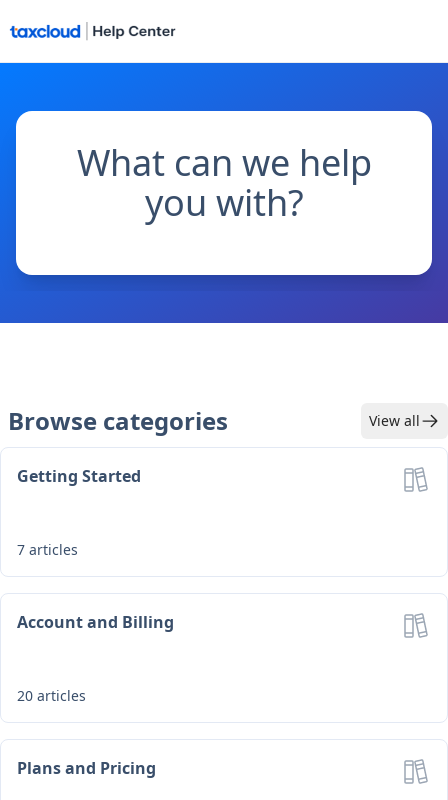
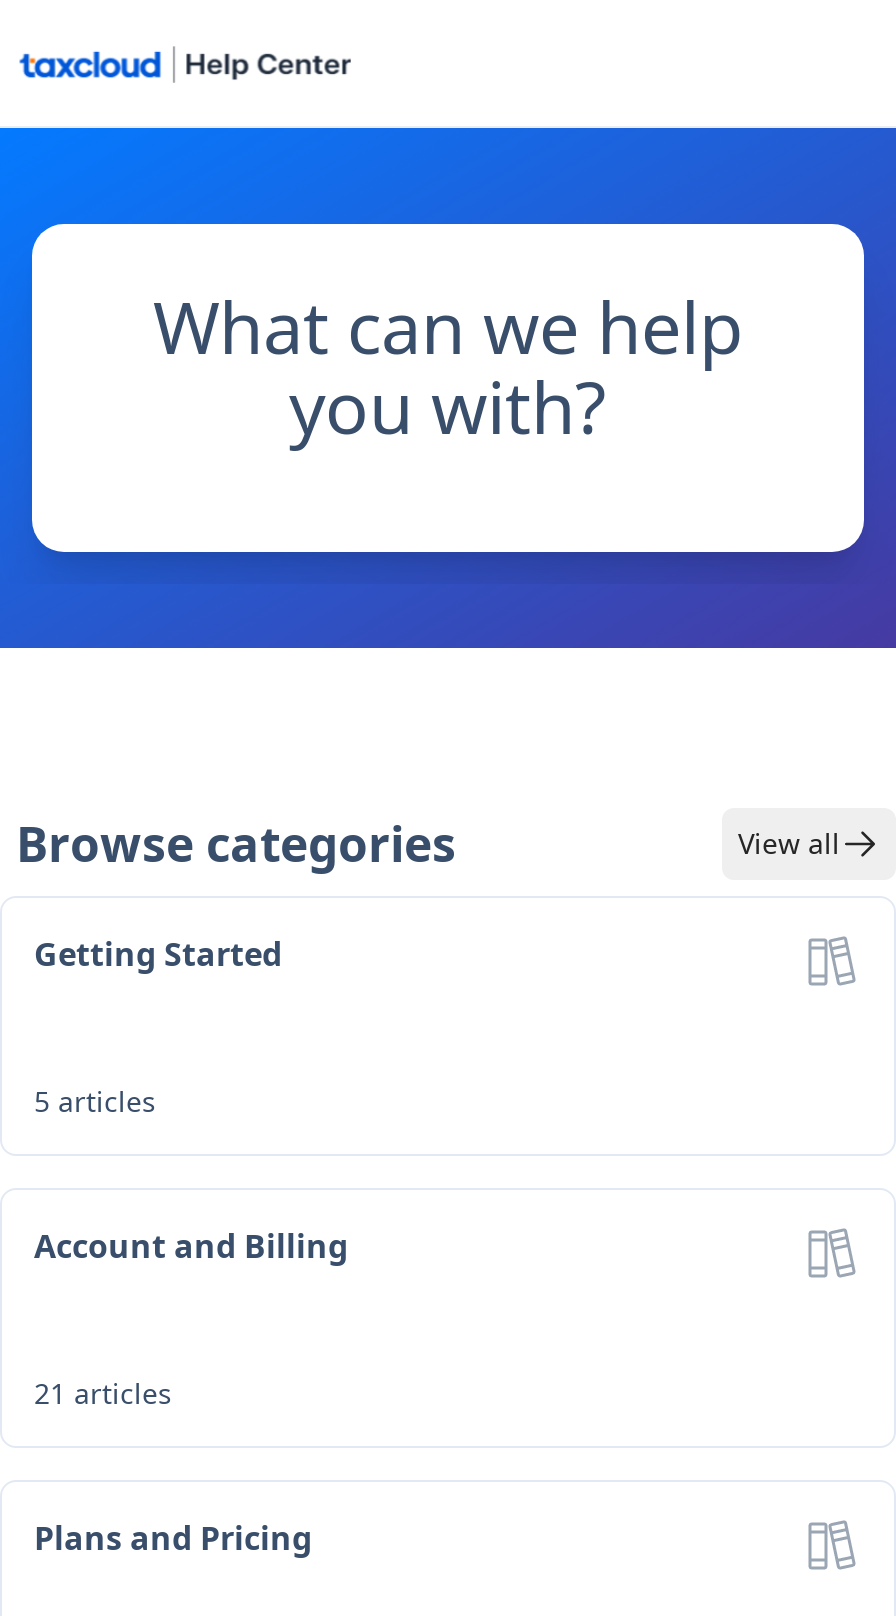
[17,540,78,559] 7 articles -> [34,1082,156,1120] 5 articles
[17,686,86,705] 20 articles -> [34,1374,172,1412] 21 articles

